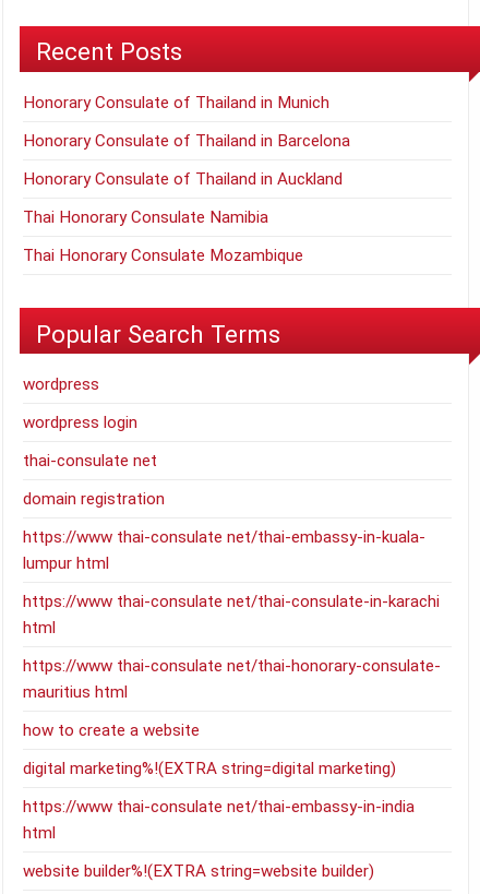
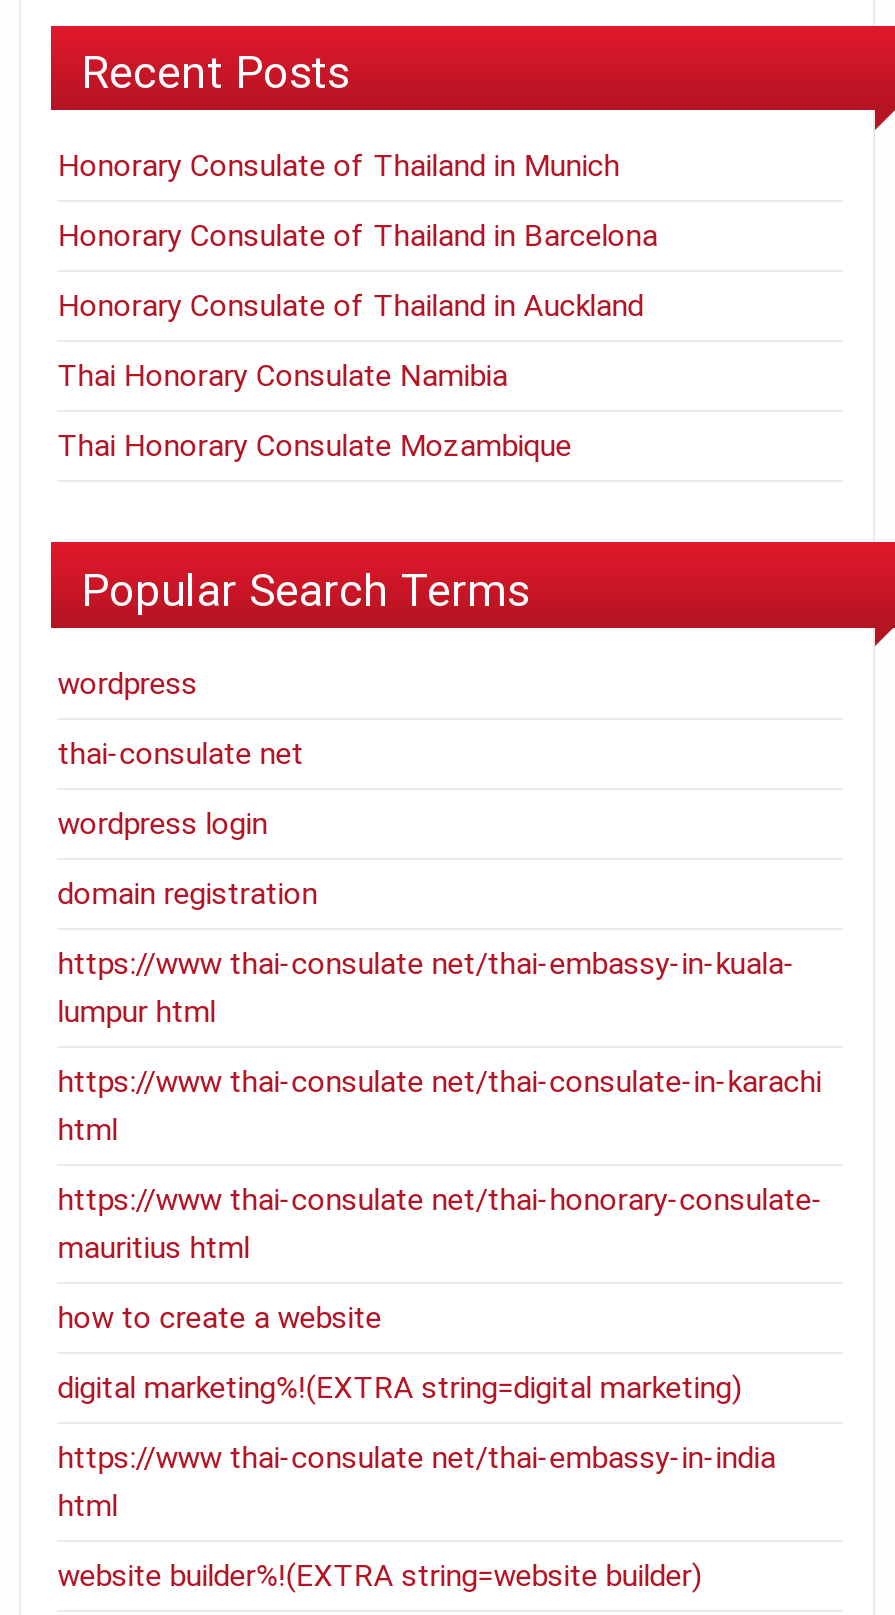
moved [23,413,138,433] -> [57,805,267,841]: wordpress login
moved [23,451,157,471] -> [57,735,303,771]: thai-consulate net

